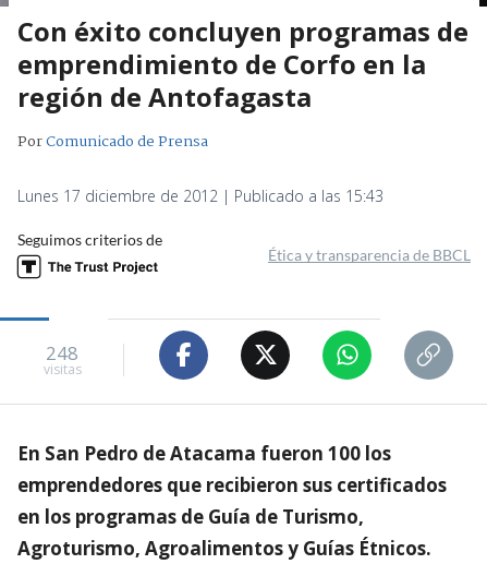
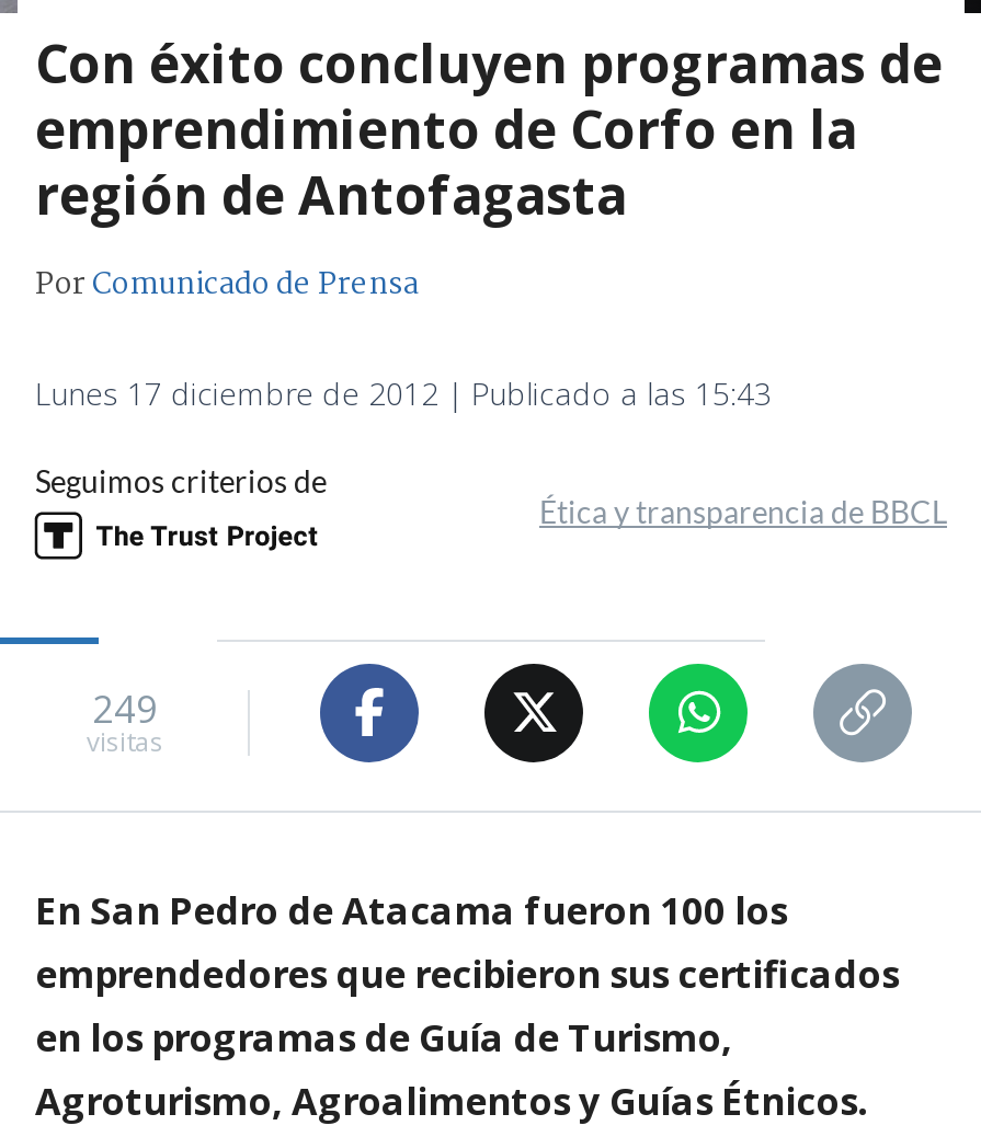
[46,341,78,366] 248 -> [92,684,158,735] 249

